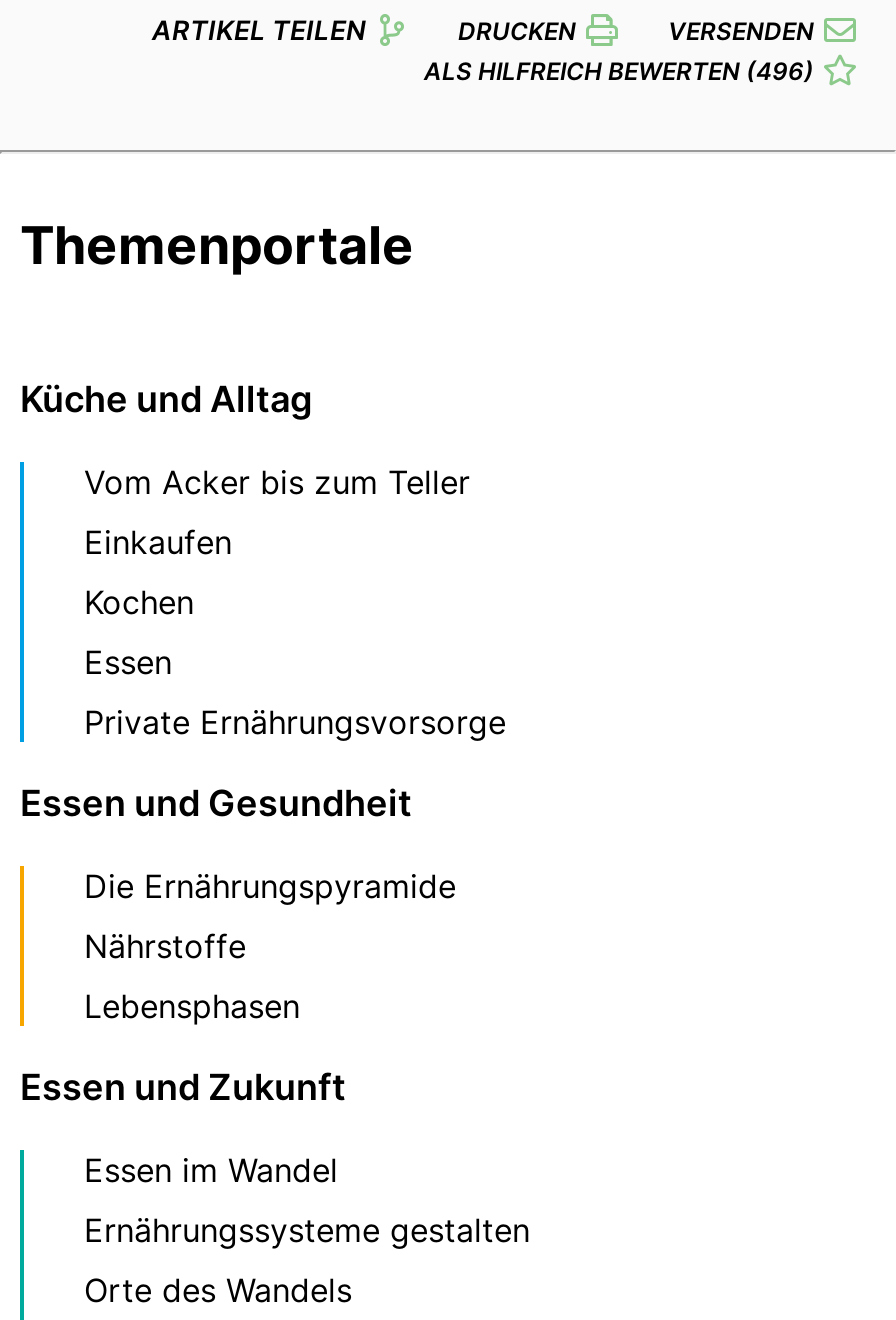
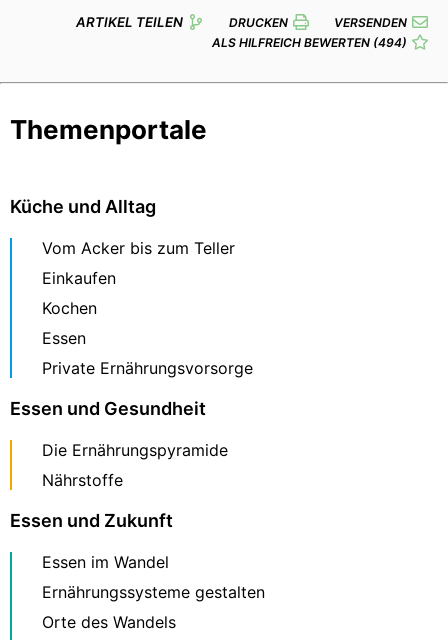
[424,56,814,86] ALS HILFREICH BEWERTEN (496) -> [212,35,407,50] ALS HILFREICH BEWERTEN (494)
[84,987,300,1027] Lebensphasen -> none

